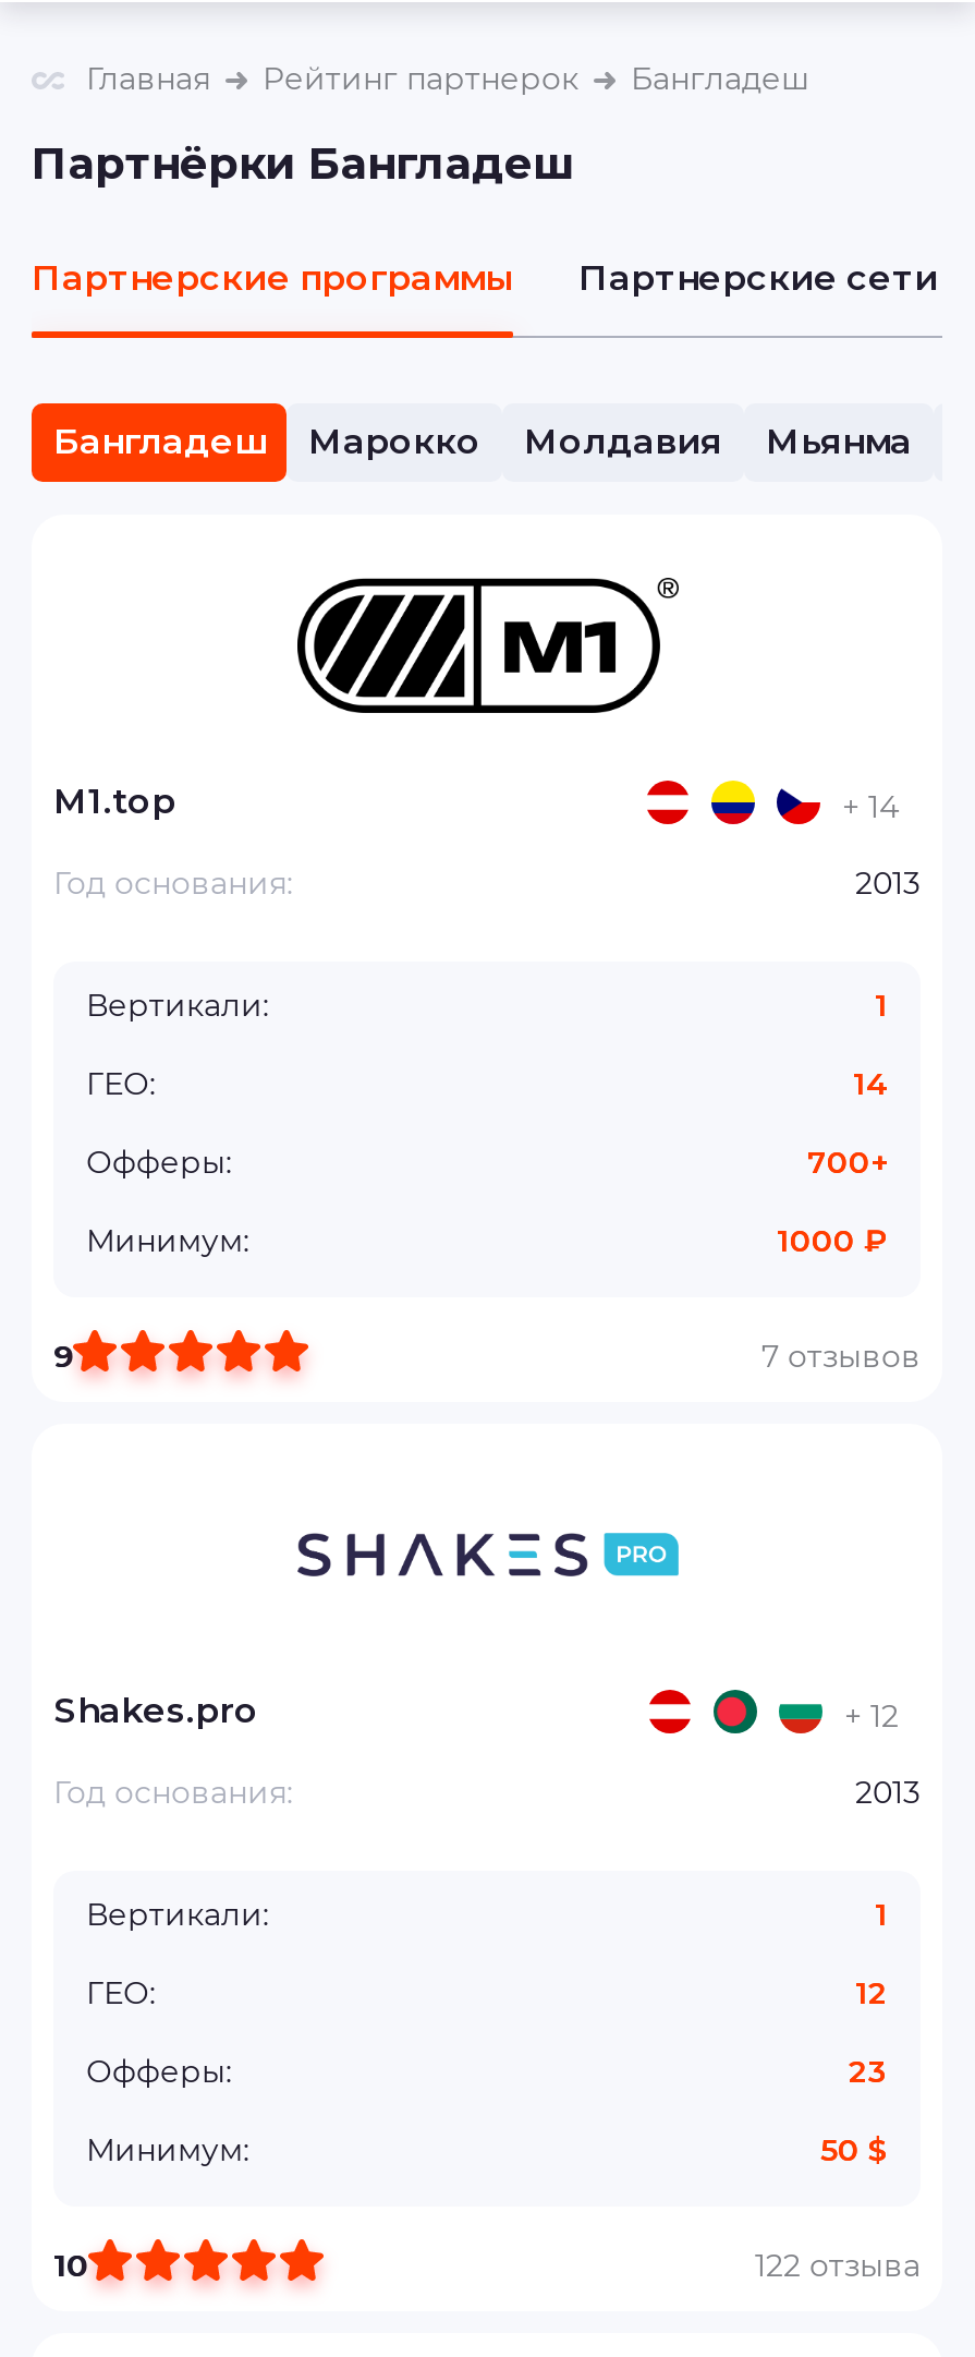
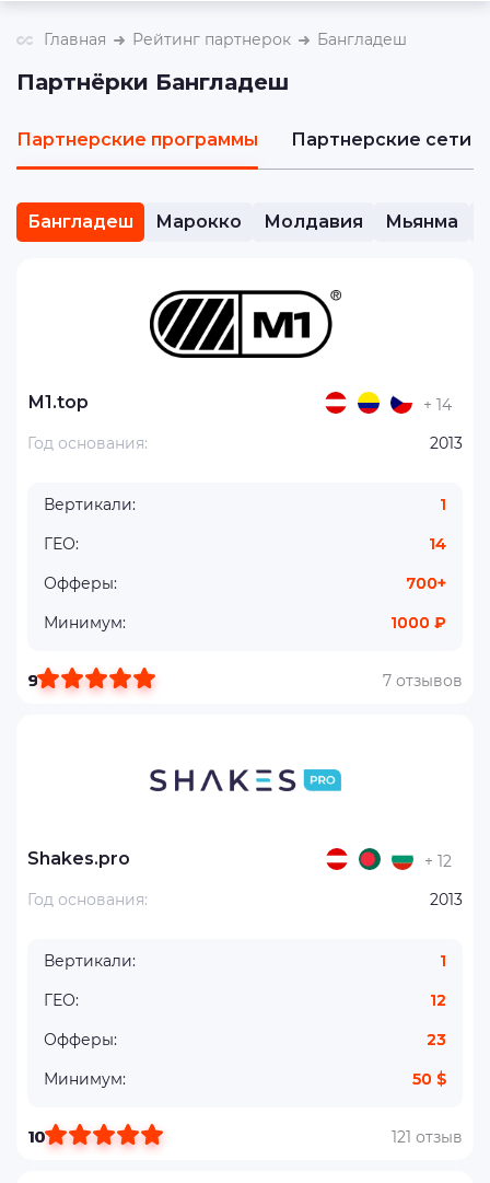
[755,2245,921,2284] 122 отзыва -> [392,1127,463,1146] 121 отзыв

